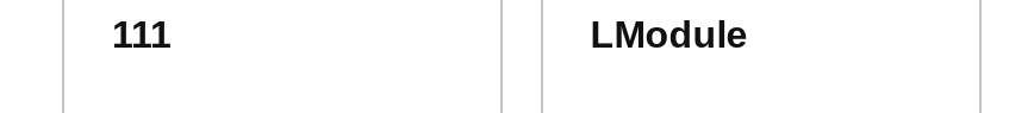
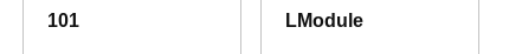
[112,14,172,54] 111 -> [47,11,79,31] 101

